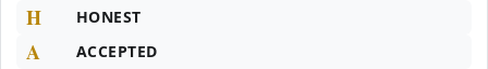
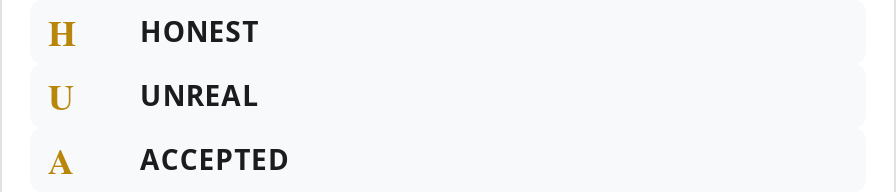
none -> [48,70,259,122] U | UNREAL

